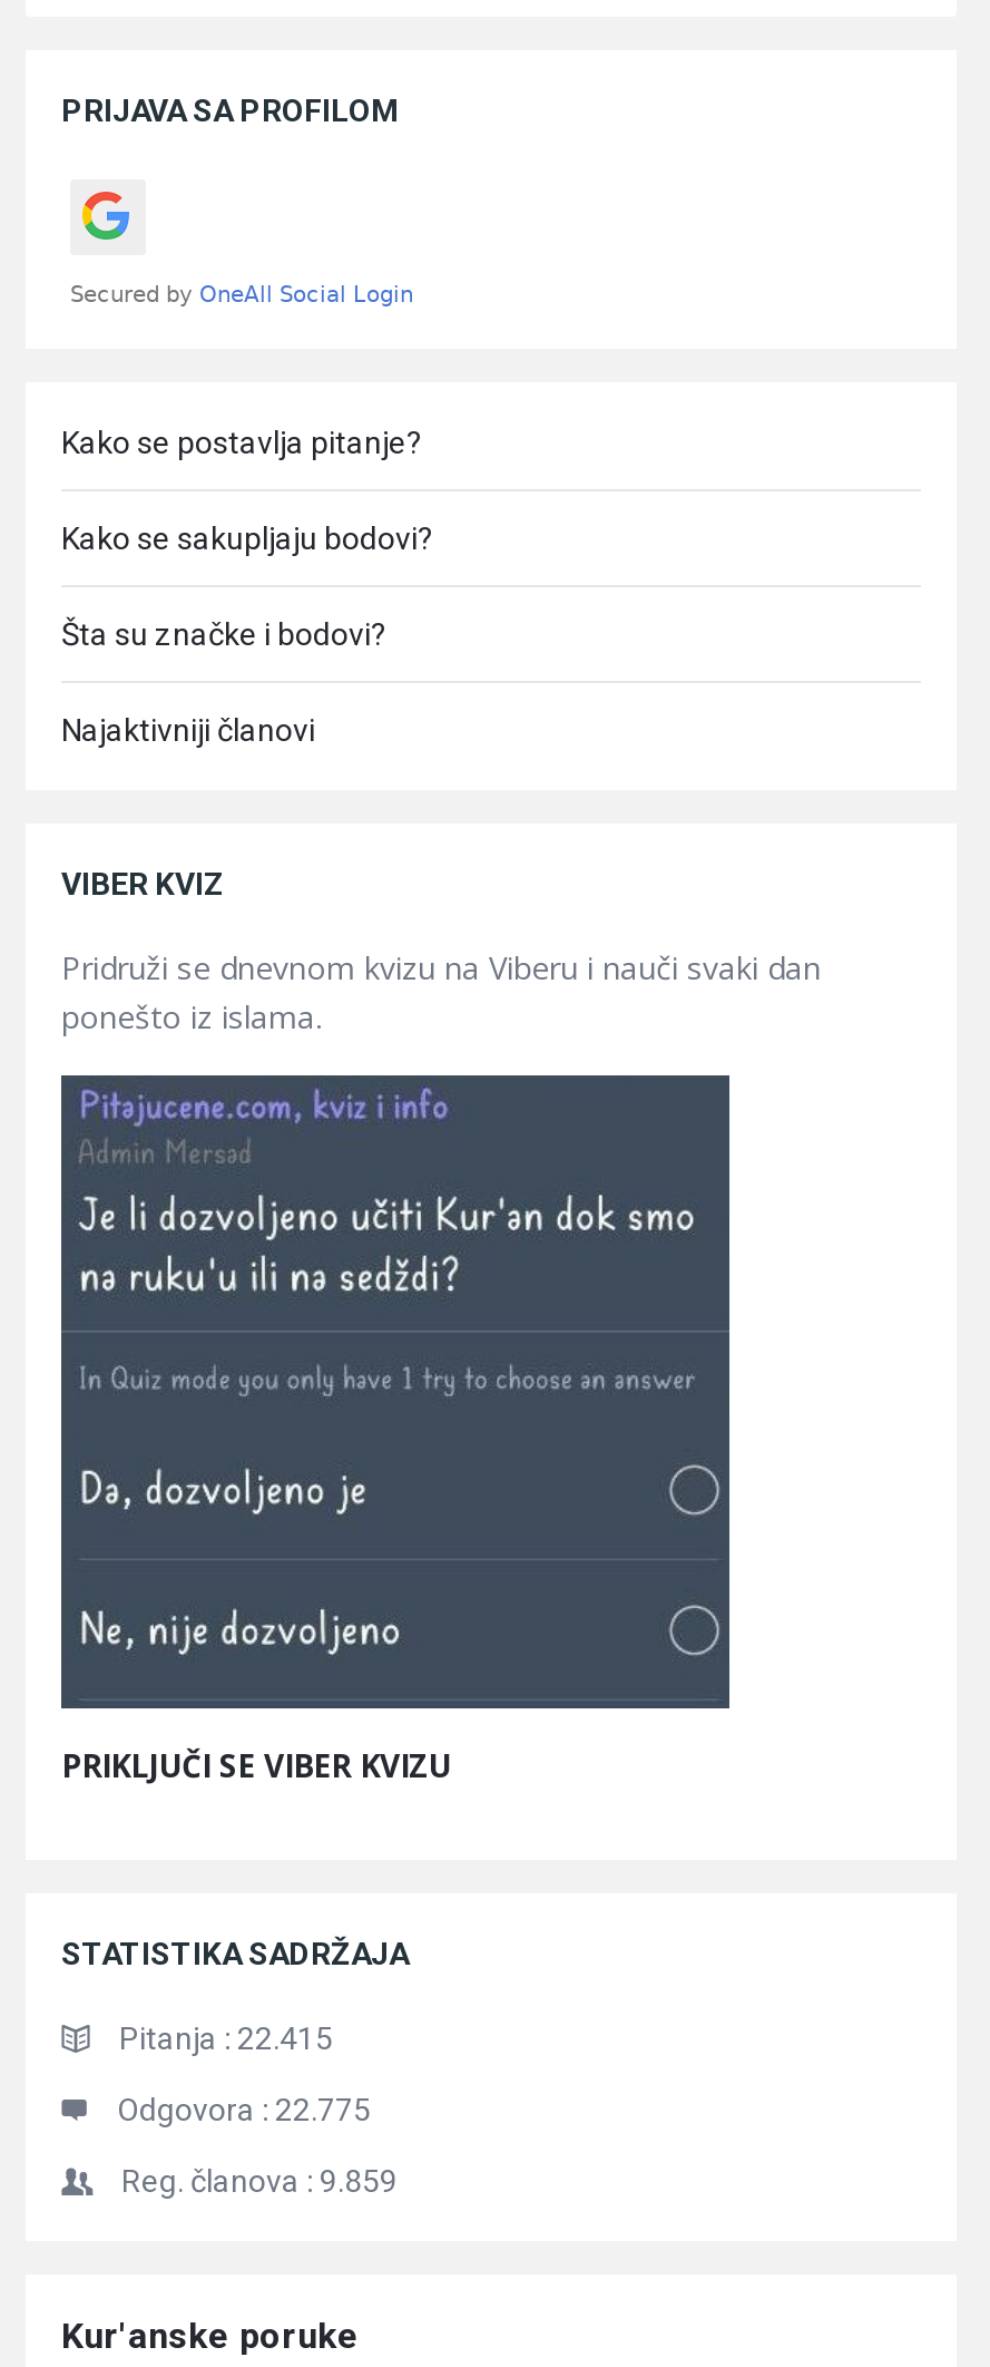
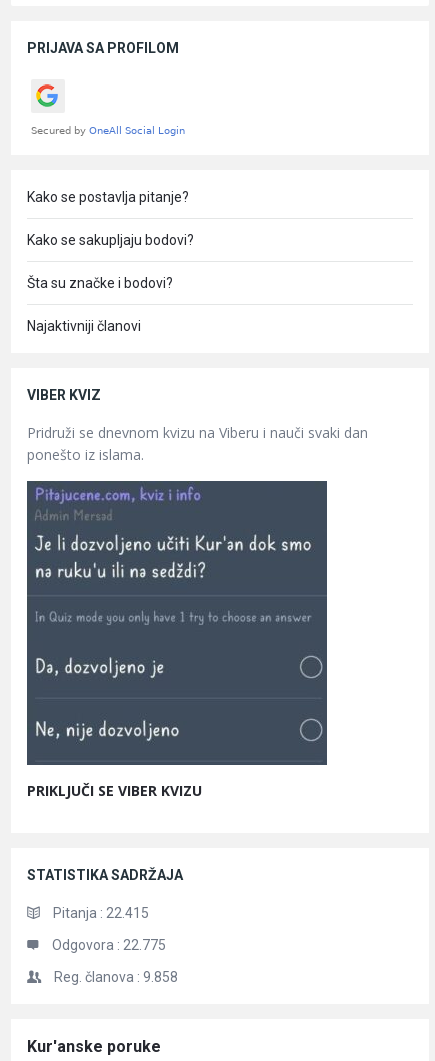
[121,2162,398,2198] Reg. članova : 9.859 -> [54,969,178,985] Reg. članova : 9.858

